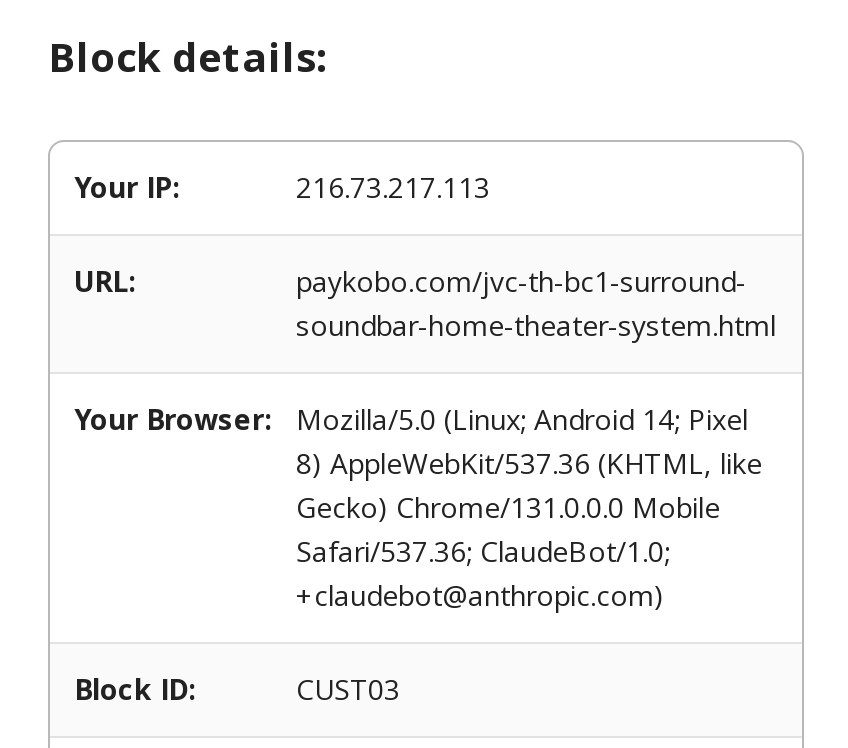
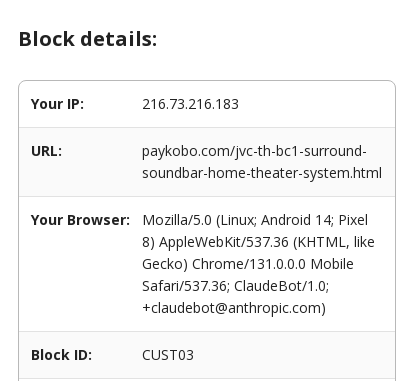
[296,168,490,206] 216.73.217.113 -> [142,94,239,113] 216.73.216.183

